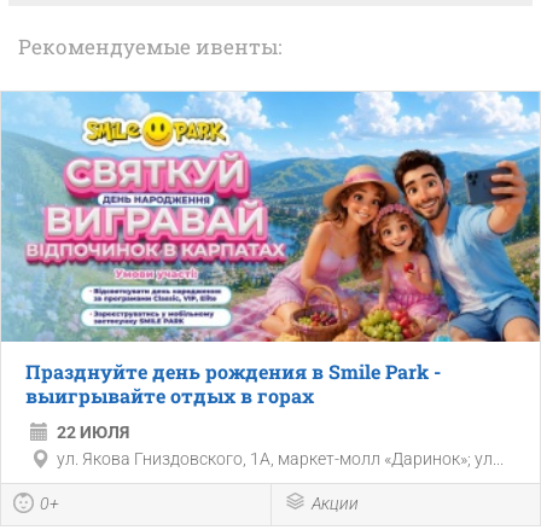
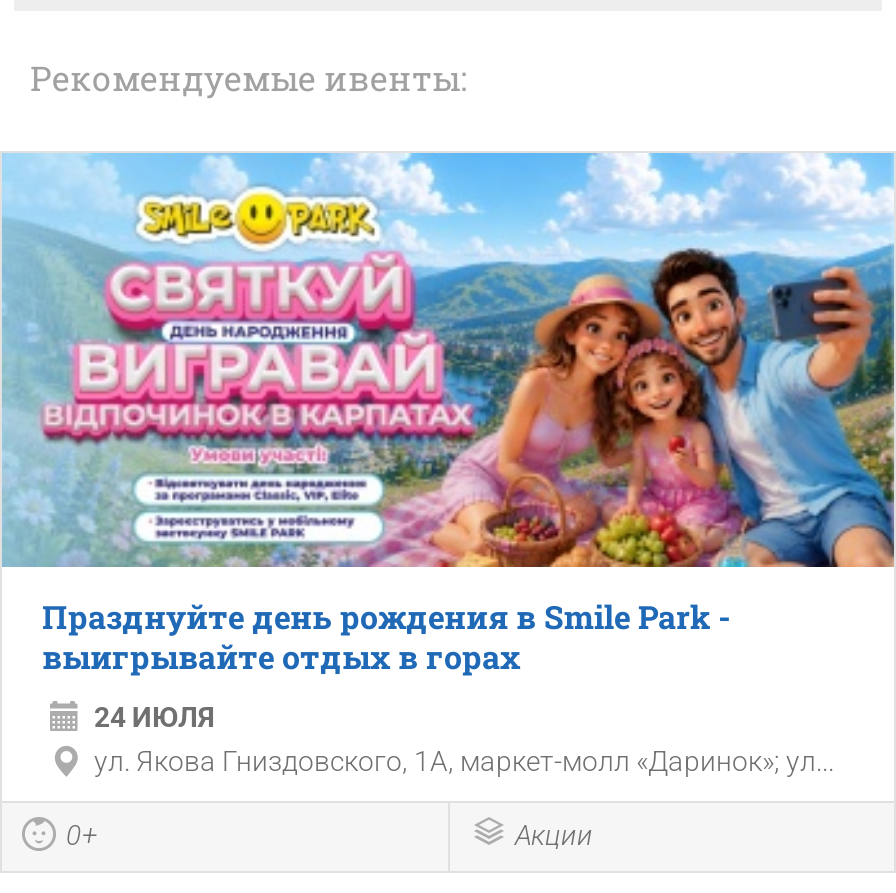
[57,422,129,442] 22 ИЮЛЯ -> [94,700,214,732] 24 ИЮЛЯ

